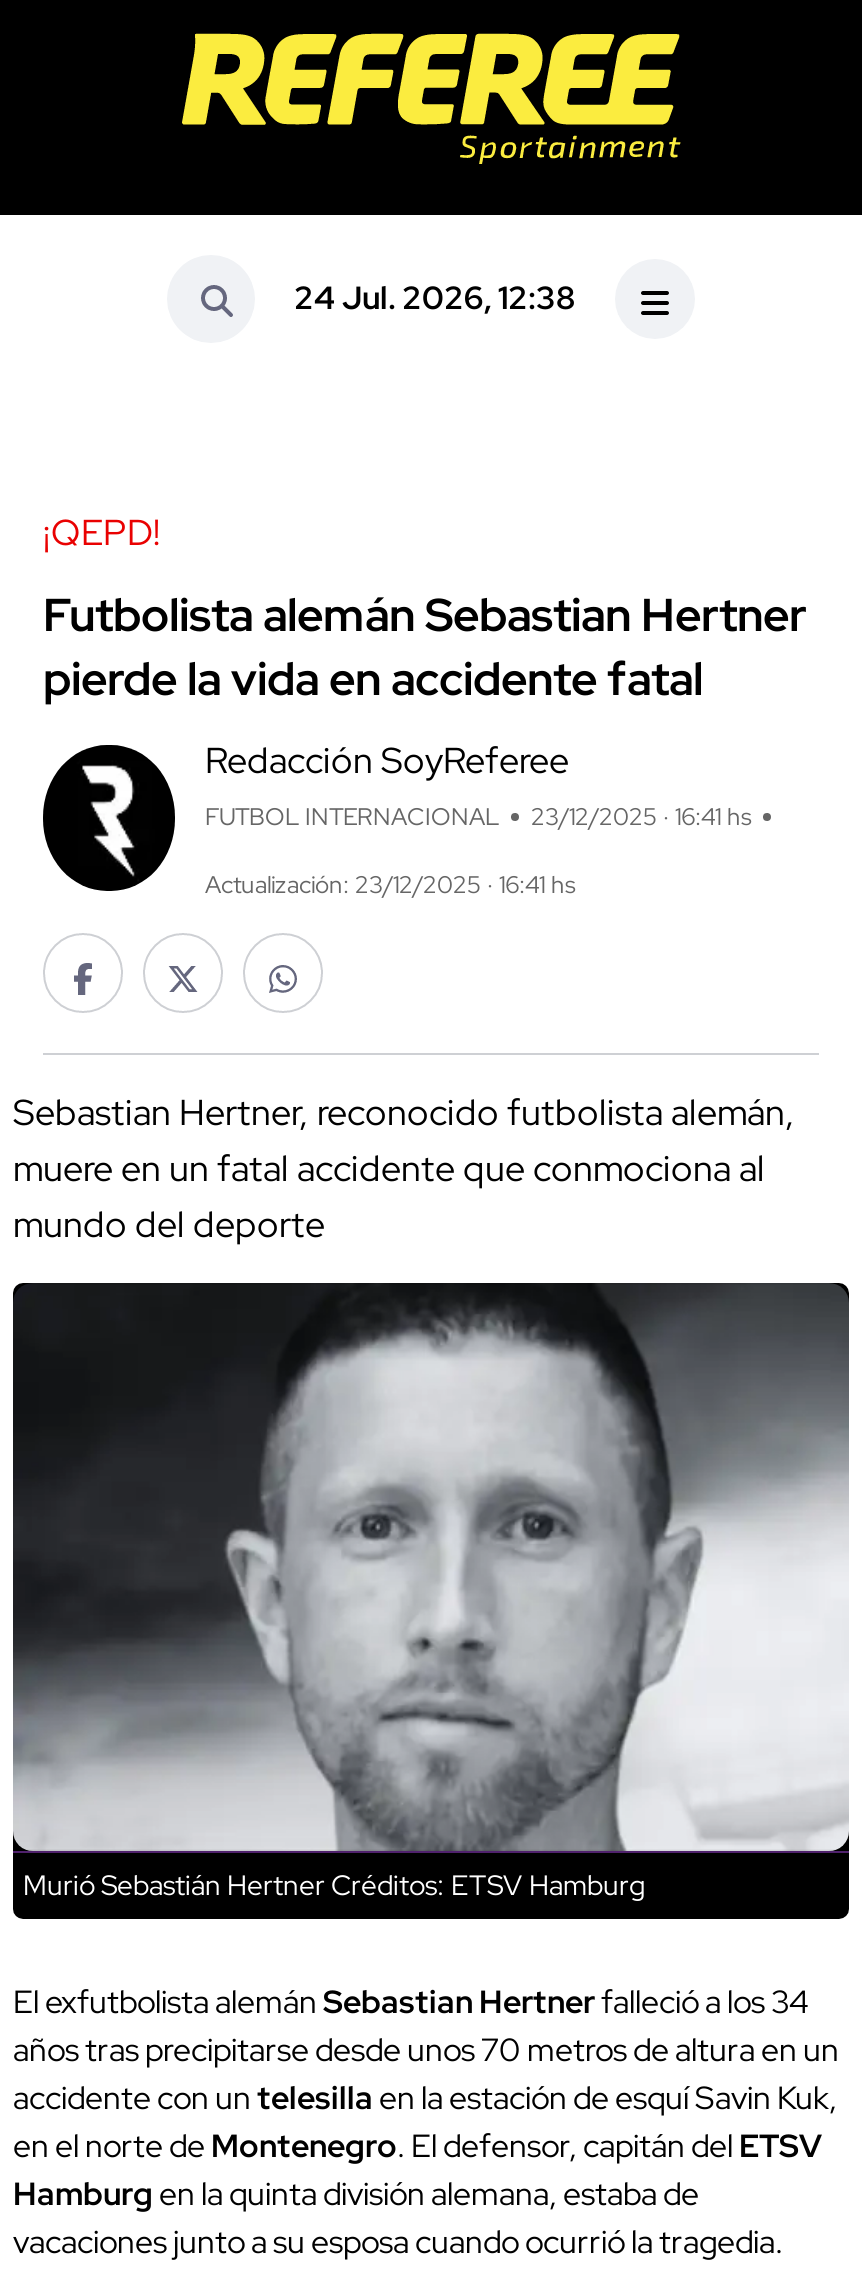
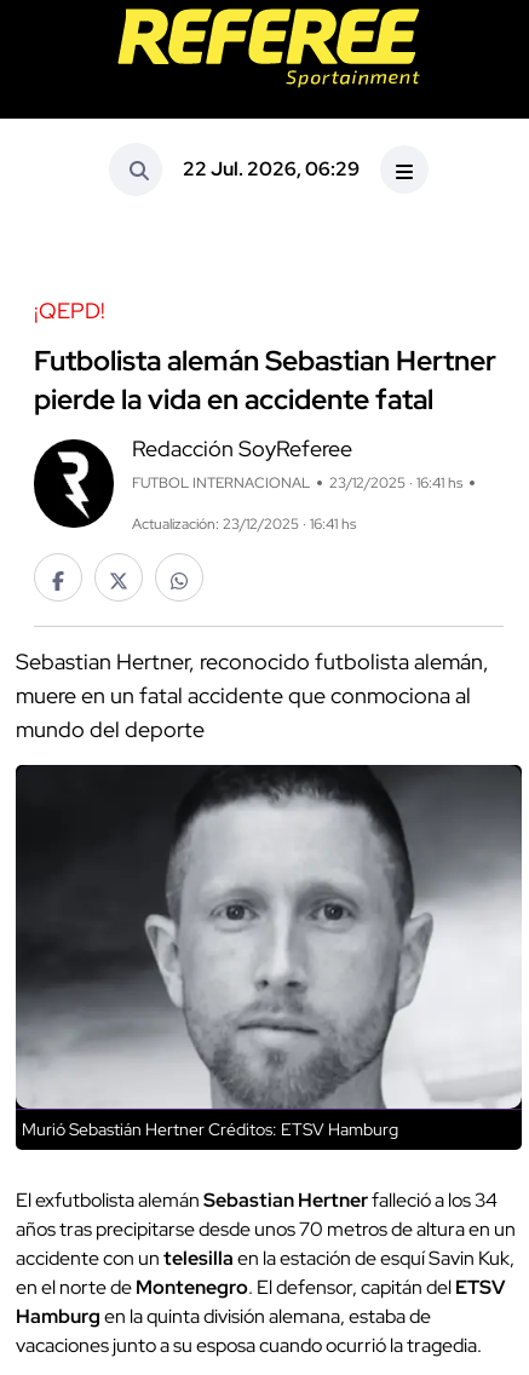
[294,277,576,319] 24 Jul. 2026, 12:38 -> [183,156,360,182] 22 Jul. 2026, 06:29

